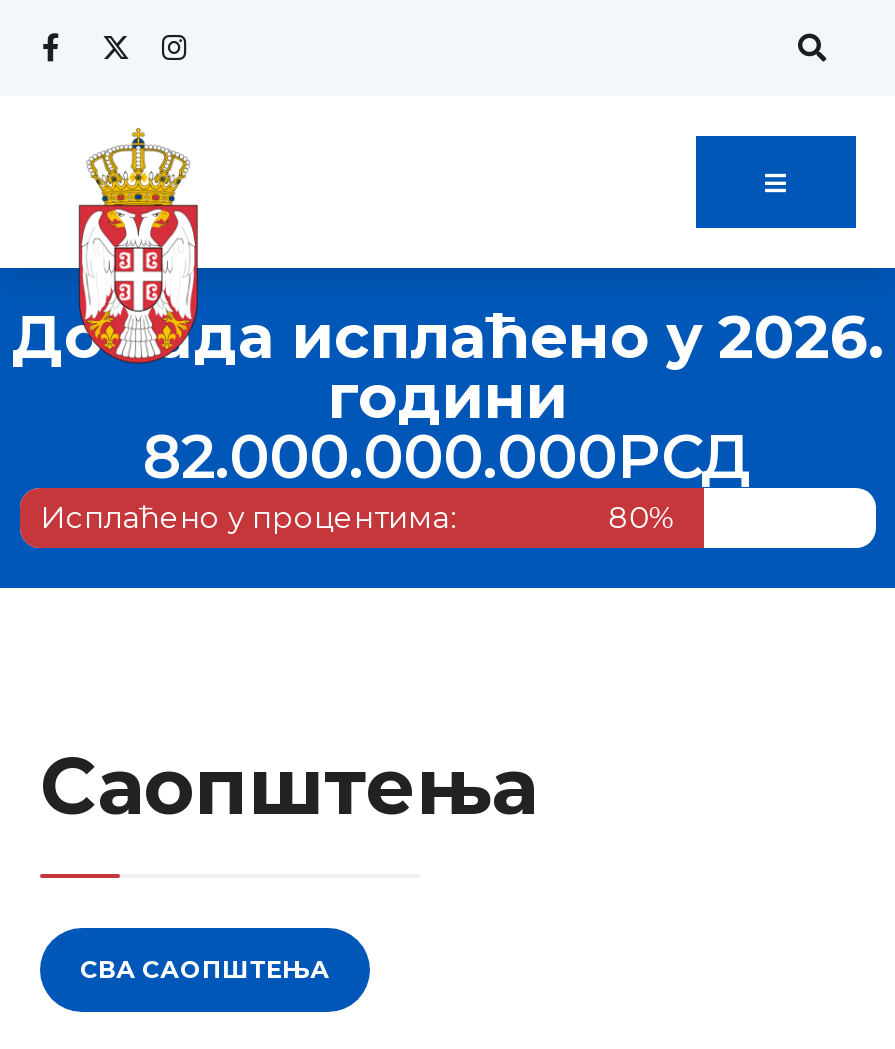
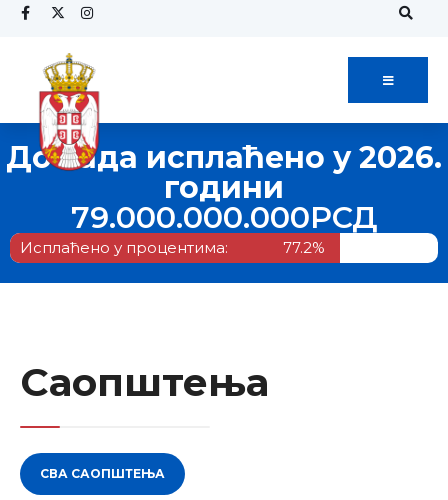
[143,420,753,494] 82.000.000.000РСД -> [70,199,377,236] 79.000.000.000РСД
[609,498,675,536] 80% -> [283,238,325,257] 77.2%

